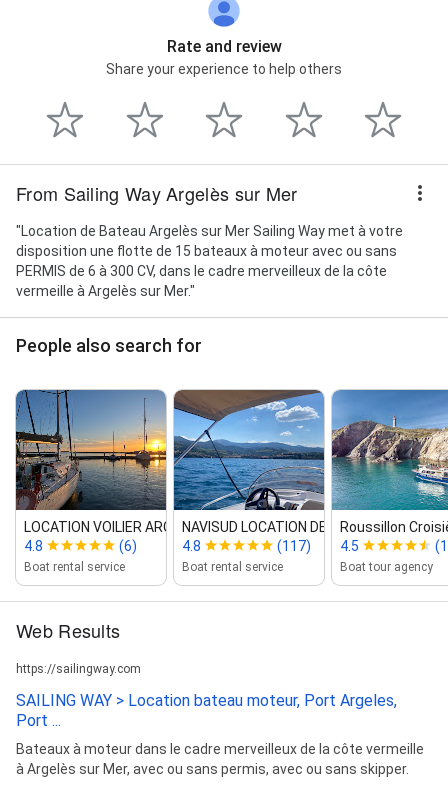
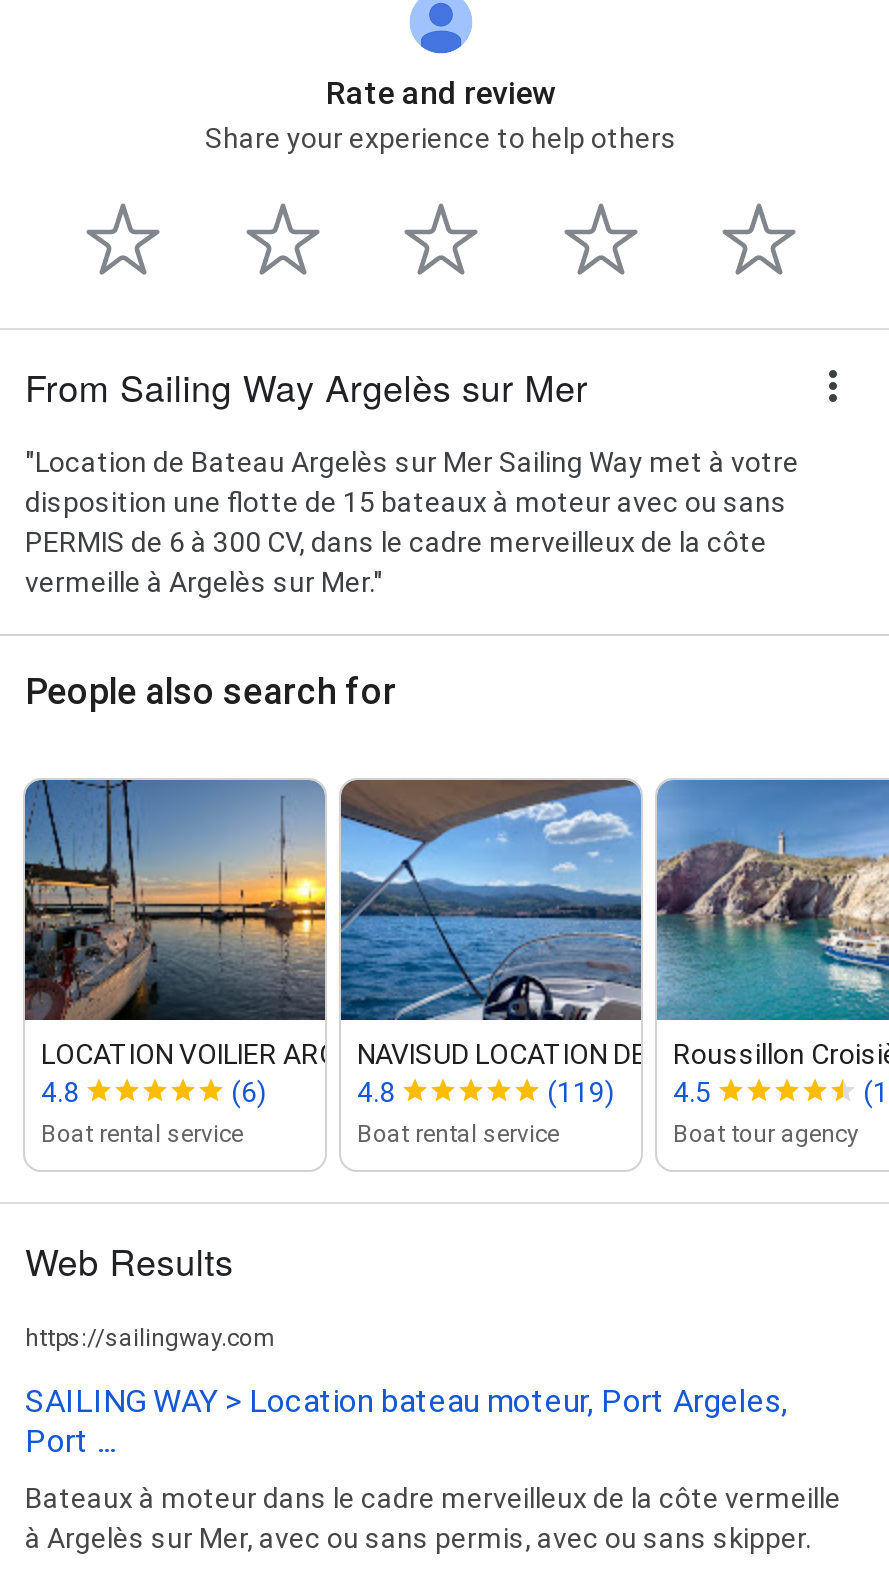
[277,538,359,554] (117) 4.5 -> [547,1075,711,1107] (119) 4.5

